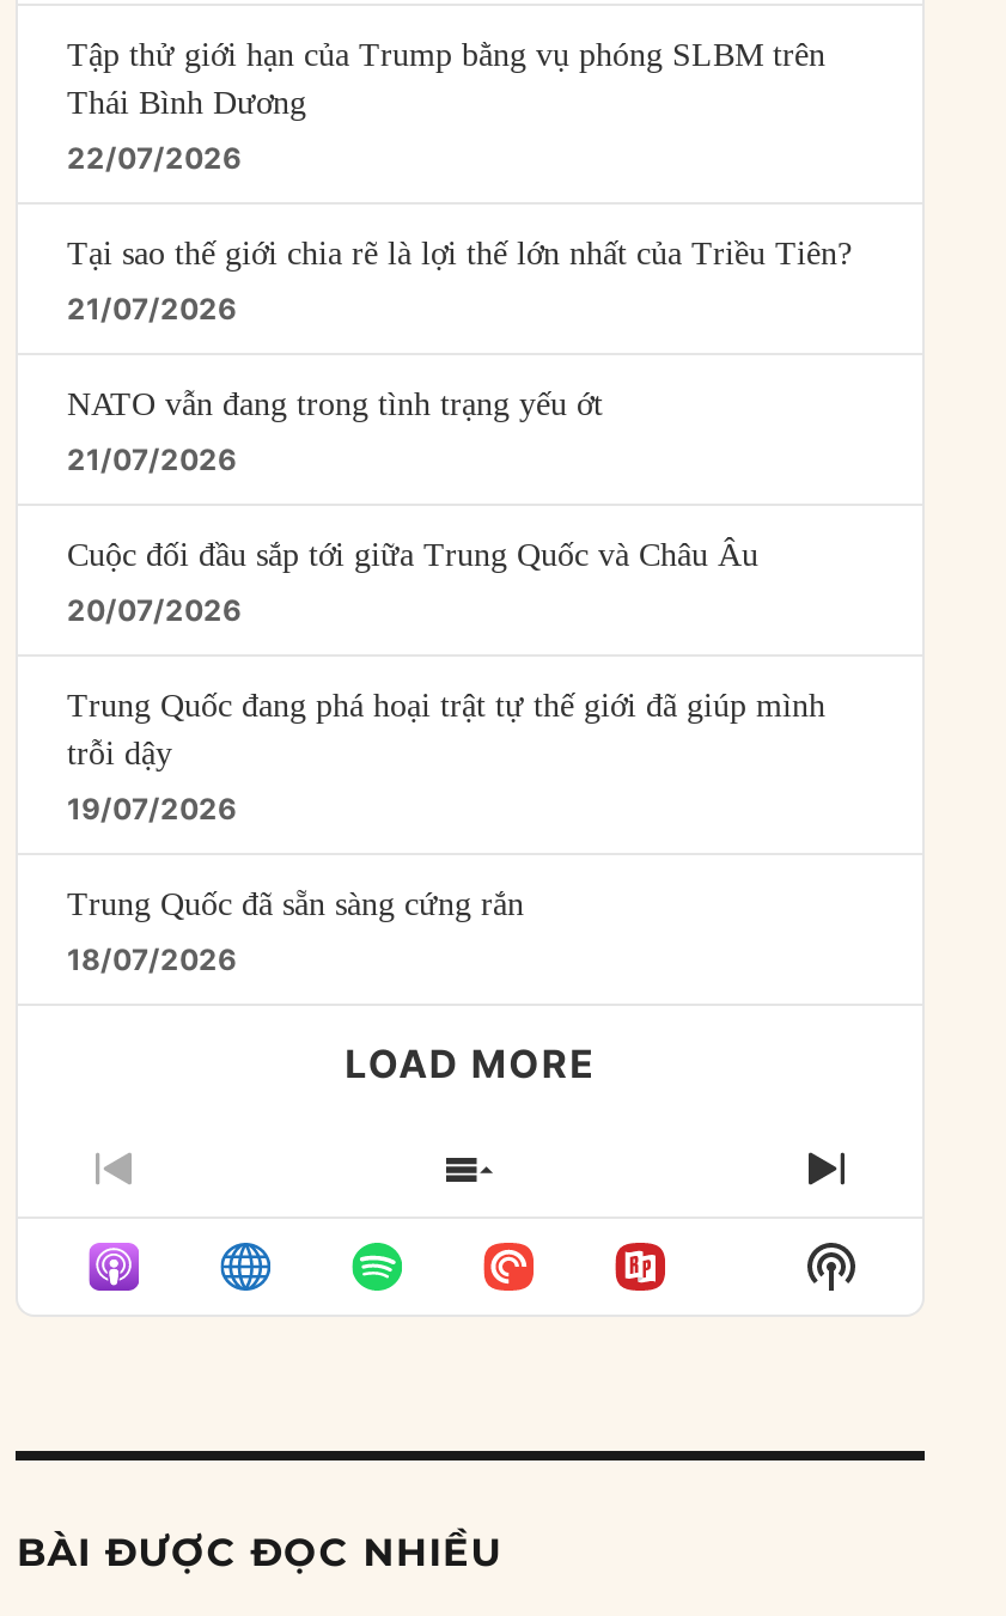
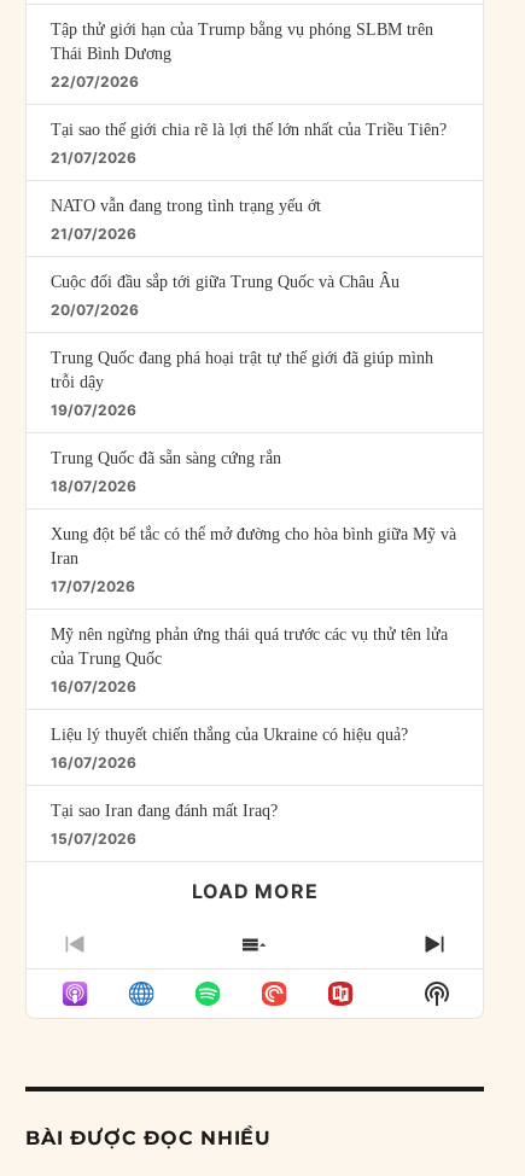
none -> [51,525,457,848] Xung đột bế tắc có thể mở đường cho hòa bình giữa Mỹ và | Iran | 17/07/2026 | Mỹ nên ngừng phản ứng thái quá trước các vụ thử tên lửa | của Trung Quốc | 16/07/2026 | Liệu lý thuyết chiến thắng của Ukraine có hiệu quả? | 16/07/2026 | Tại sao Iran đang đánh mất Iraq? | 15/07/2026

